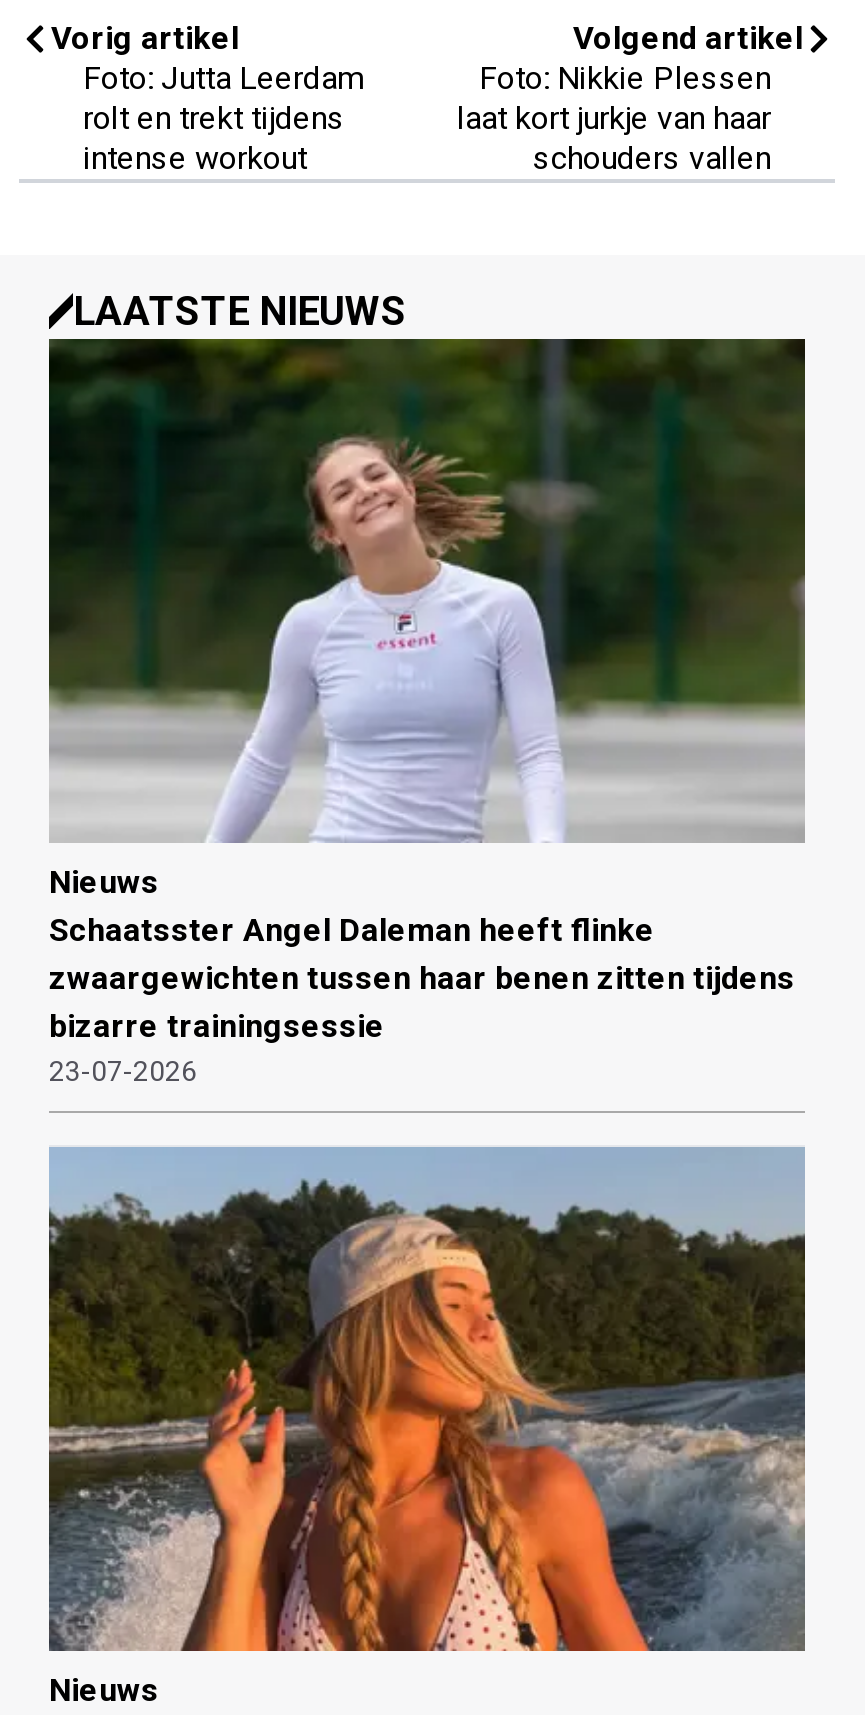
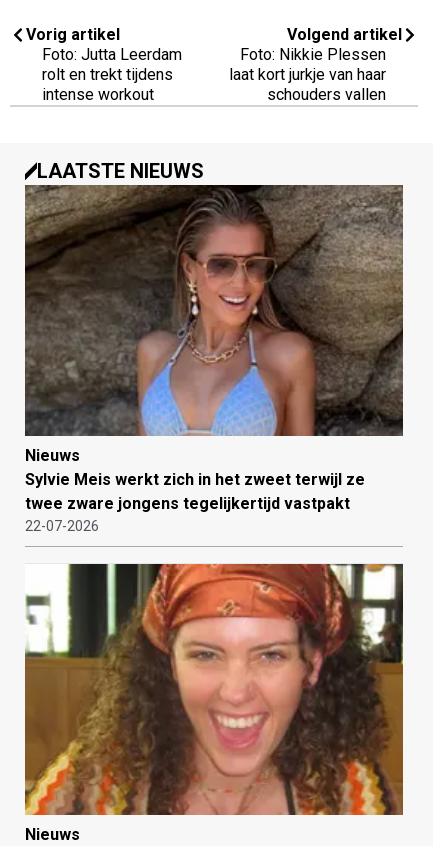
[47,339,805,1088] [image] | Schaatsster Angel Daleman heeft flinke | zwaargewichten tussen haar benen zitten tijdens | bizarre trainingsessie | 23-07-2026 -> [24,185,404,533] [image] | Sylvie Meis werkt zich in het zweet terwijl ze | twee zware jongens tegelijkertijd vastpakt | 22-07-2026
[47,1145,807,1653] [image] -> [24,563,404,816] [image]

